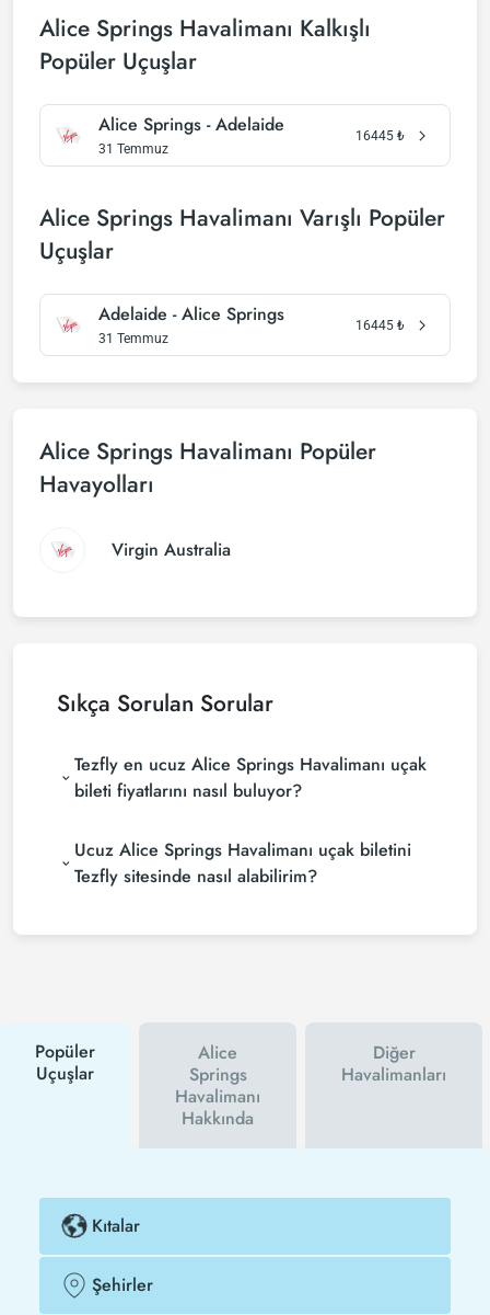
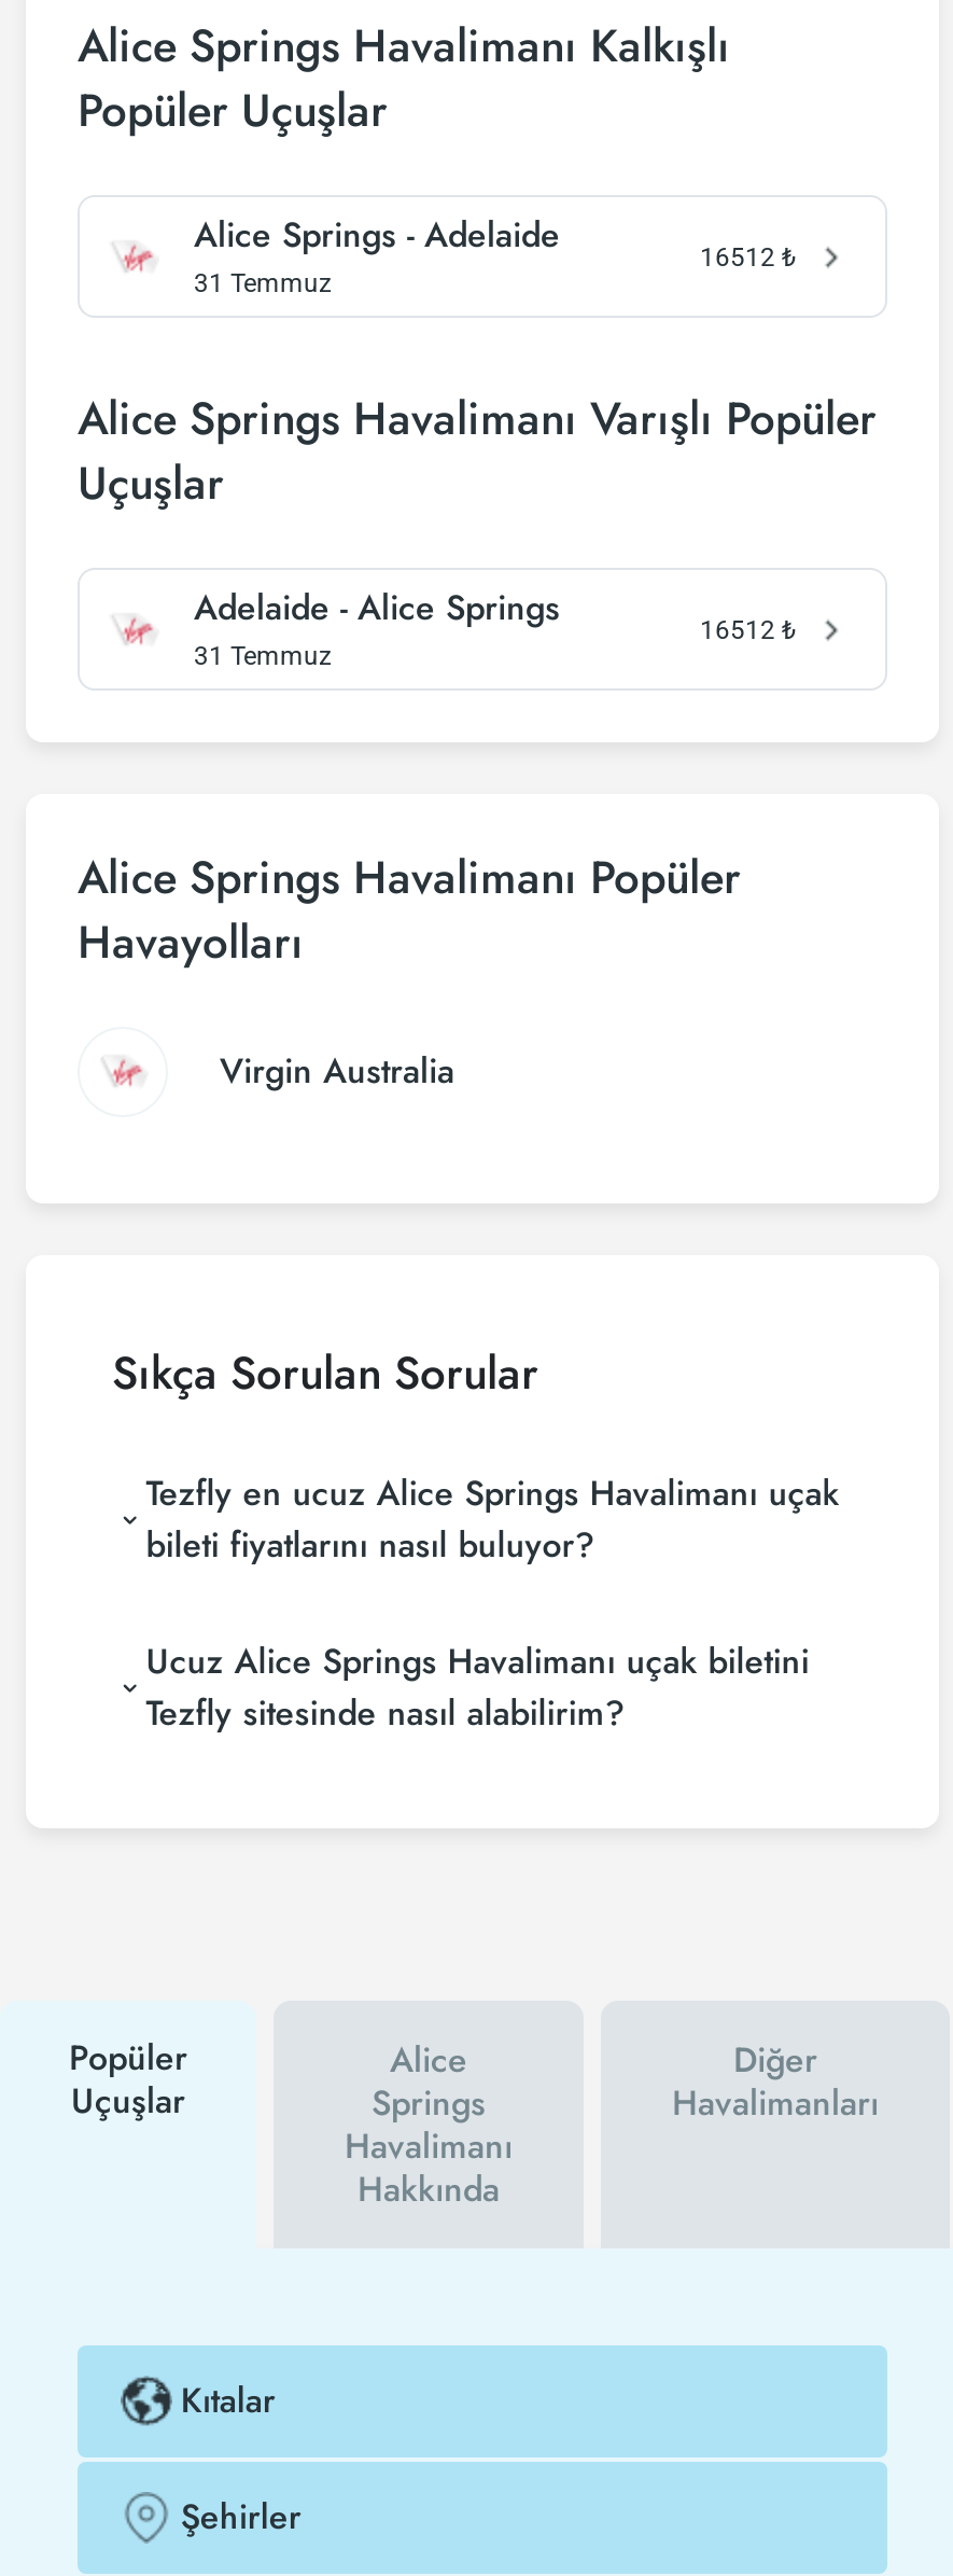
[355,128,405,143] 16445 ₺ -> [700,241,797,271] 16512 ₺
[355,317,405,333] 16445 ₺ -> [700,614,797,644] 16512 ₺

